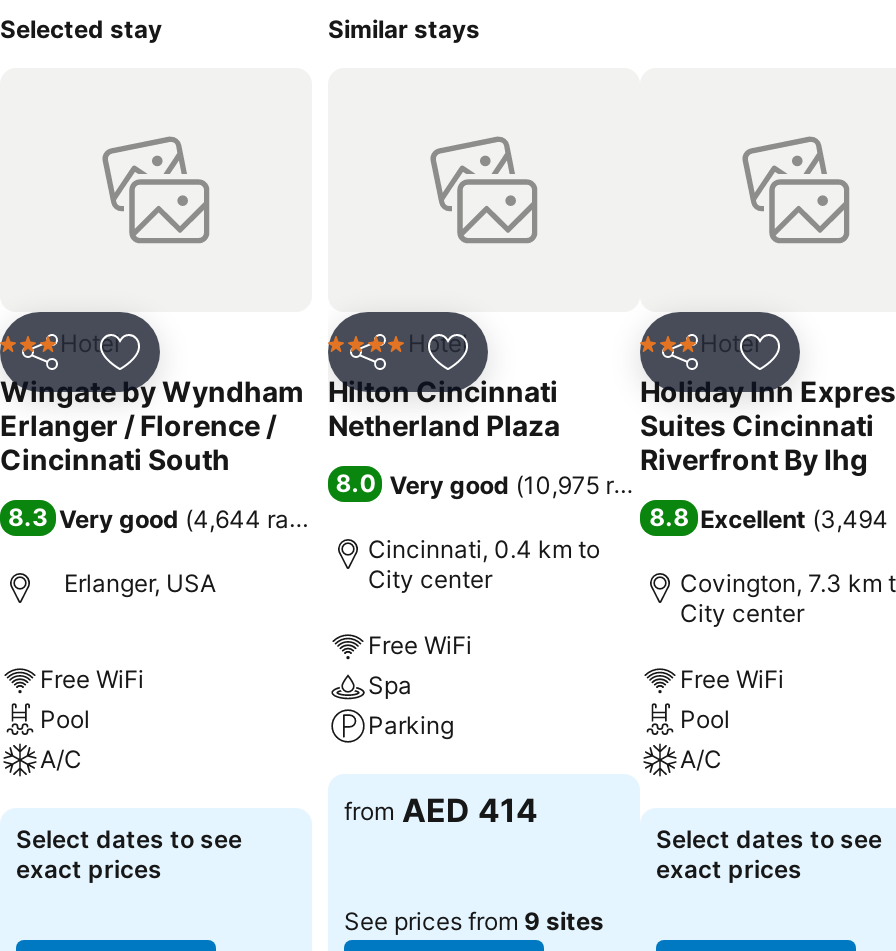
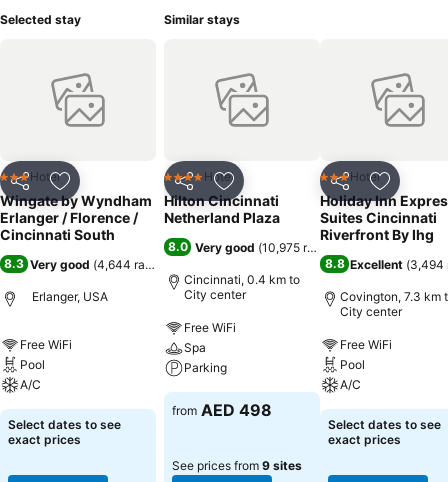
[344,790,538,830] from AED 414 -> [172,400,272,420] from AED 498

